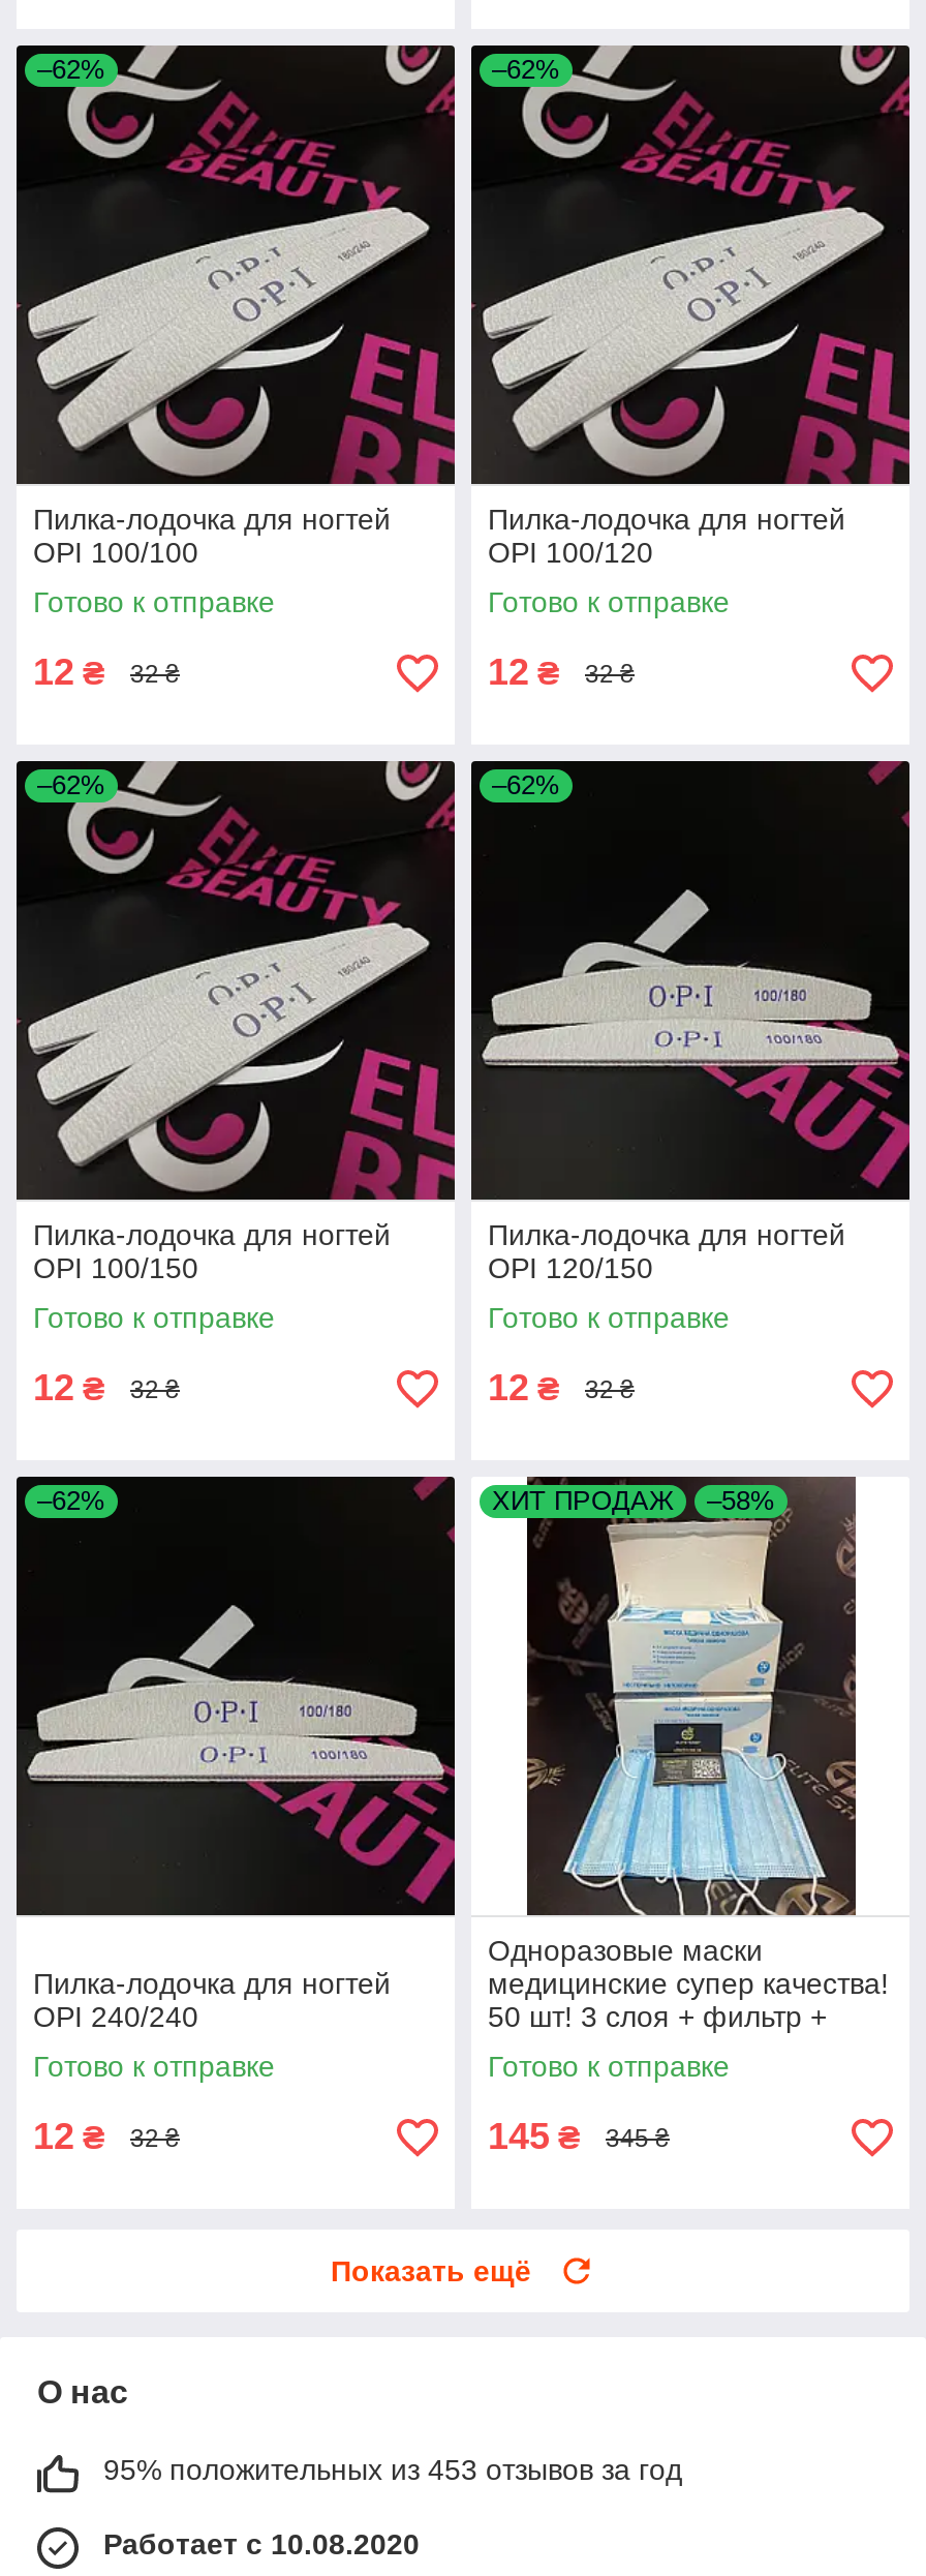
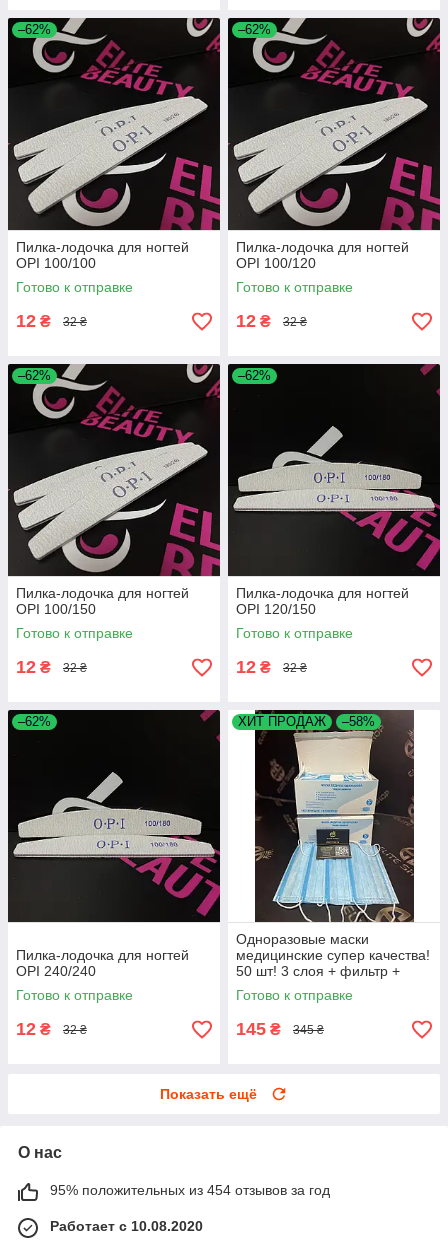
[103,2454,682,2487] 95% положительных из 453 отзывов за год -> [50,1182,330,1198] 95% положительных из 454 отзывов за год

